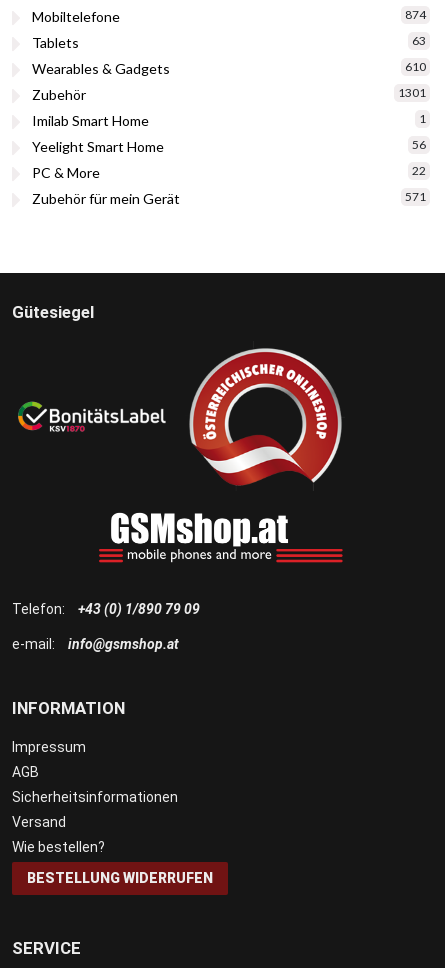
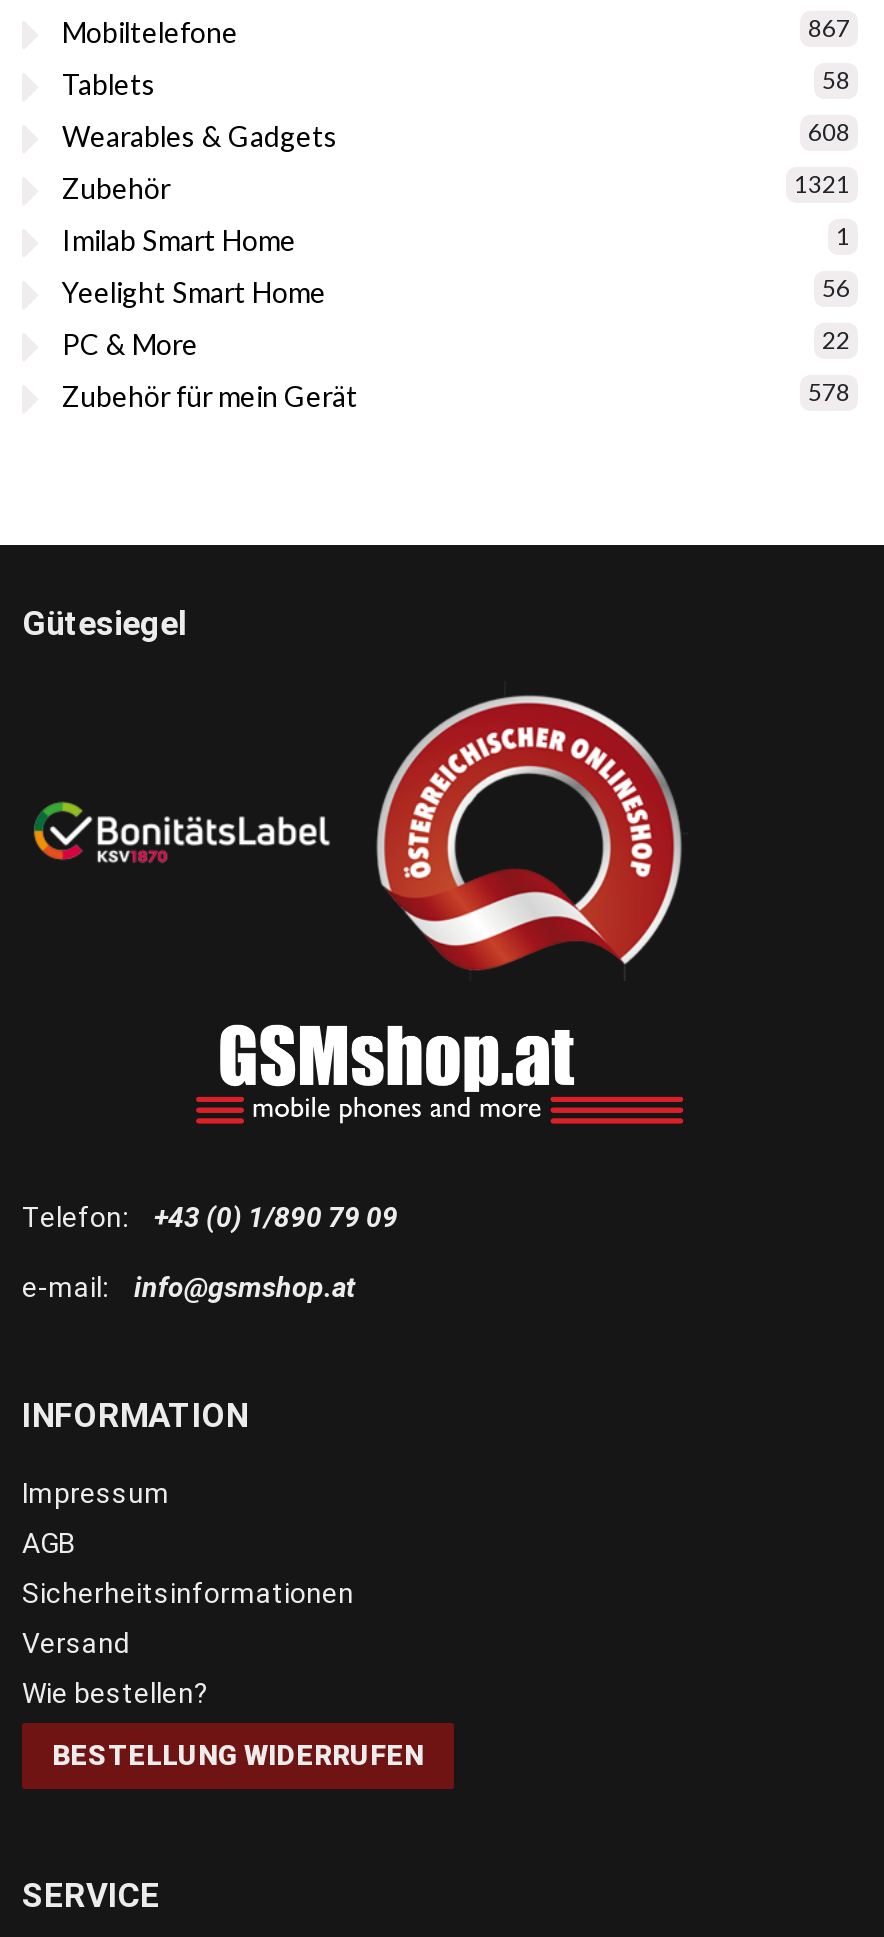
[405,7,426,22] 874 -> [808,13,850,43] 867
[412,33,426,48] 63 -> [822,65,850,95] 58
[405,59,426,74] 610 -> [808,117,850,147] 608
[398,85,426,100] 1301 -> [794,169,850,199] 1321
[405,189,426,204] 571 -> [808,377,850,407] 578

